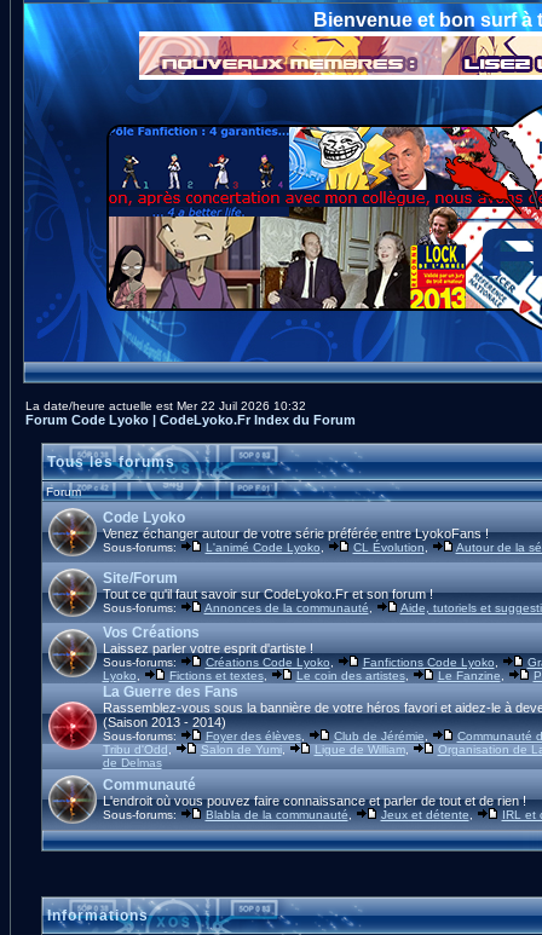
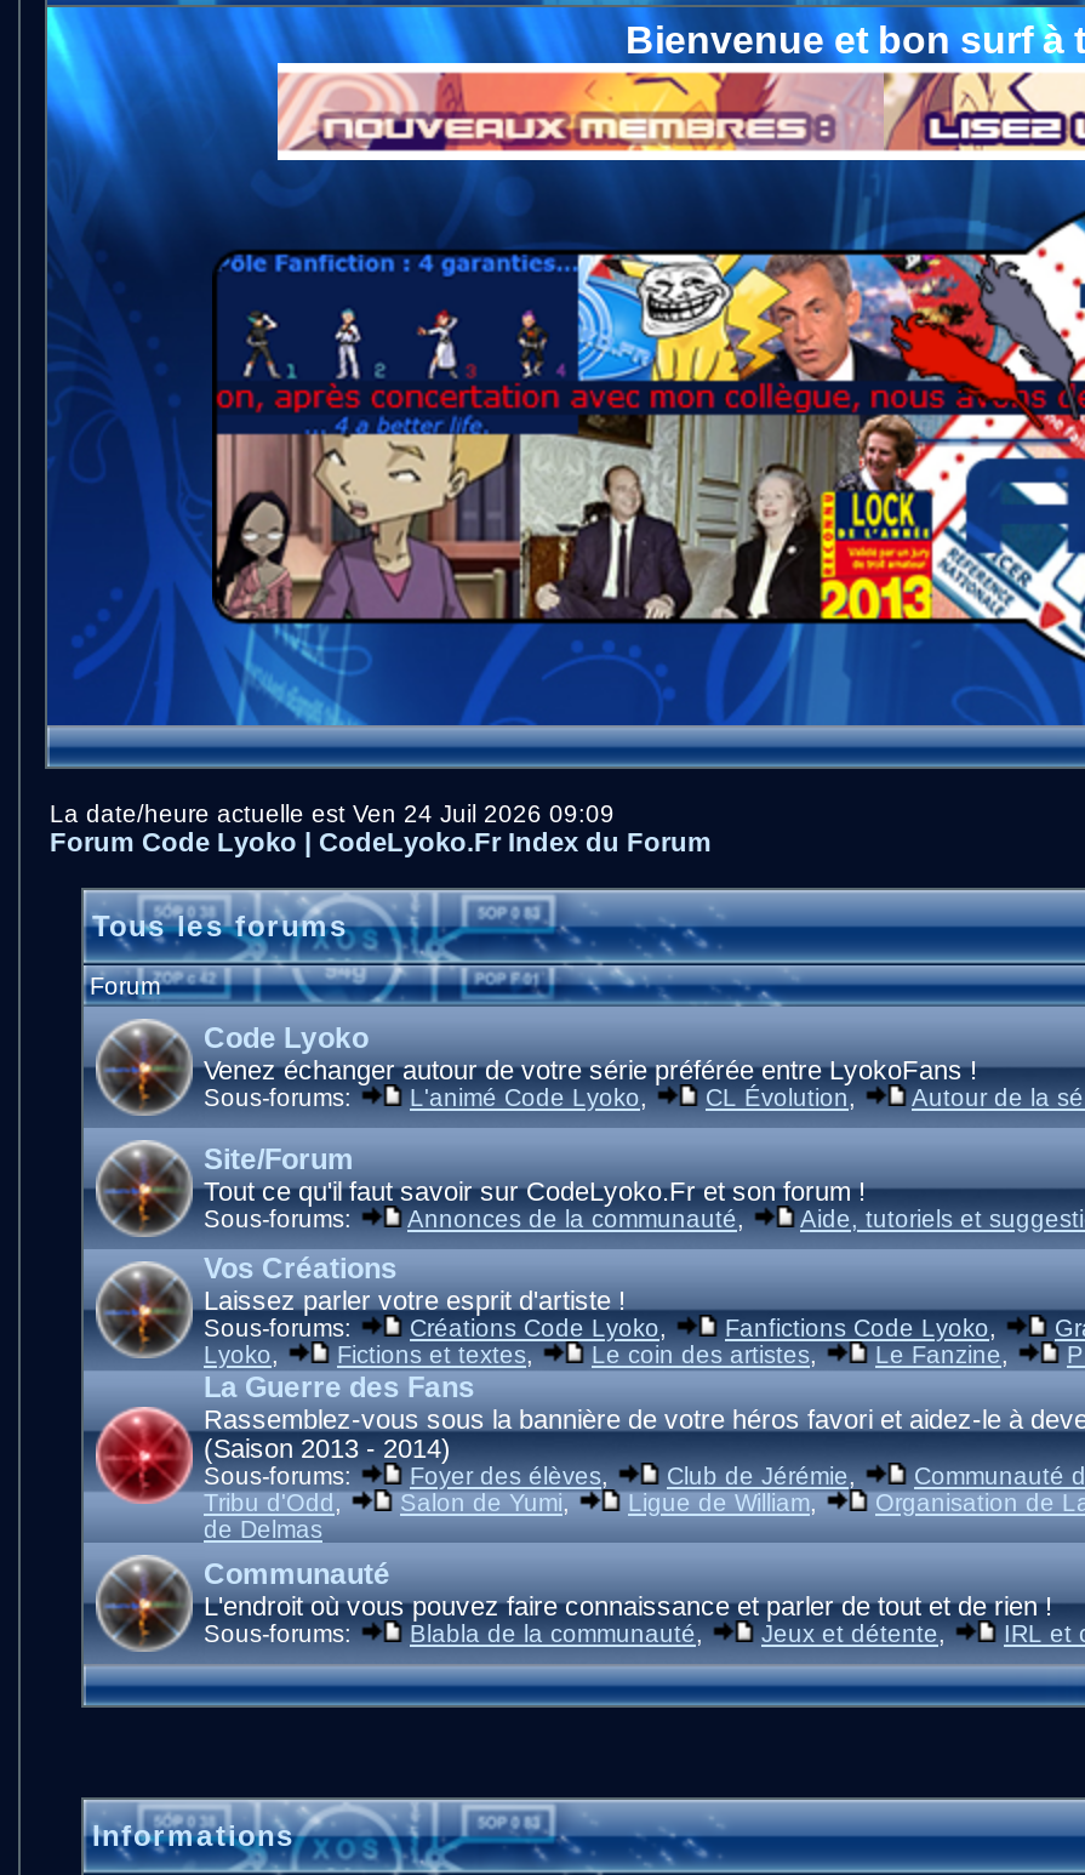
[25,399,306,412] La date/heure actuelle est Mer 22 Juil 2026 10:32 -> [50,800,615,827] La date/heure actuelle est Ven 24 Juil 2026 09:09

